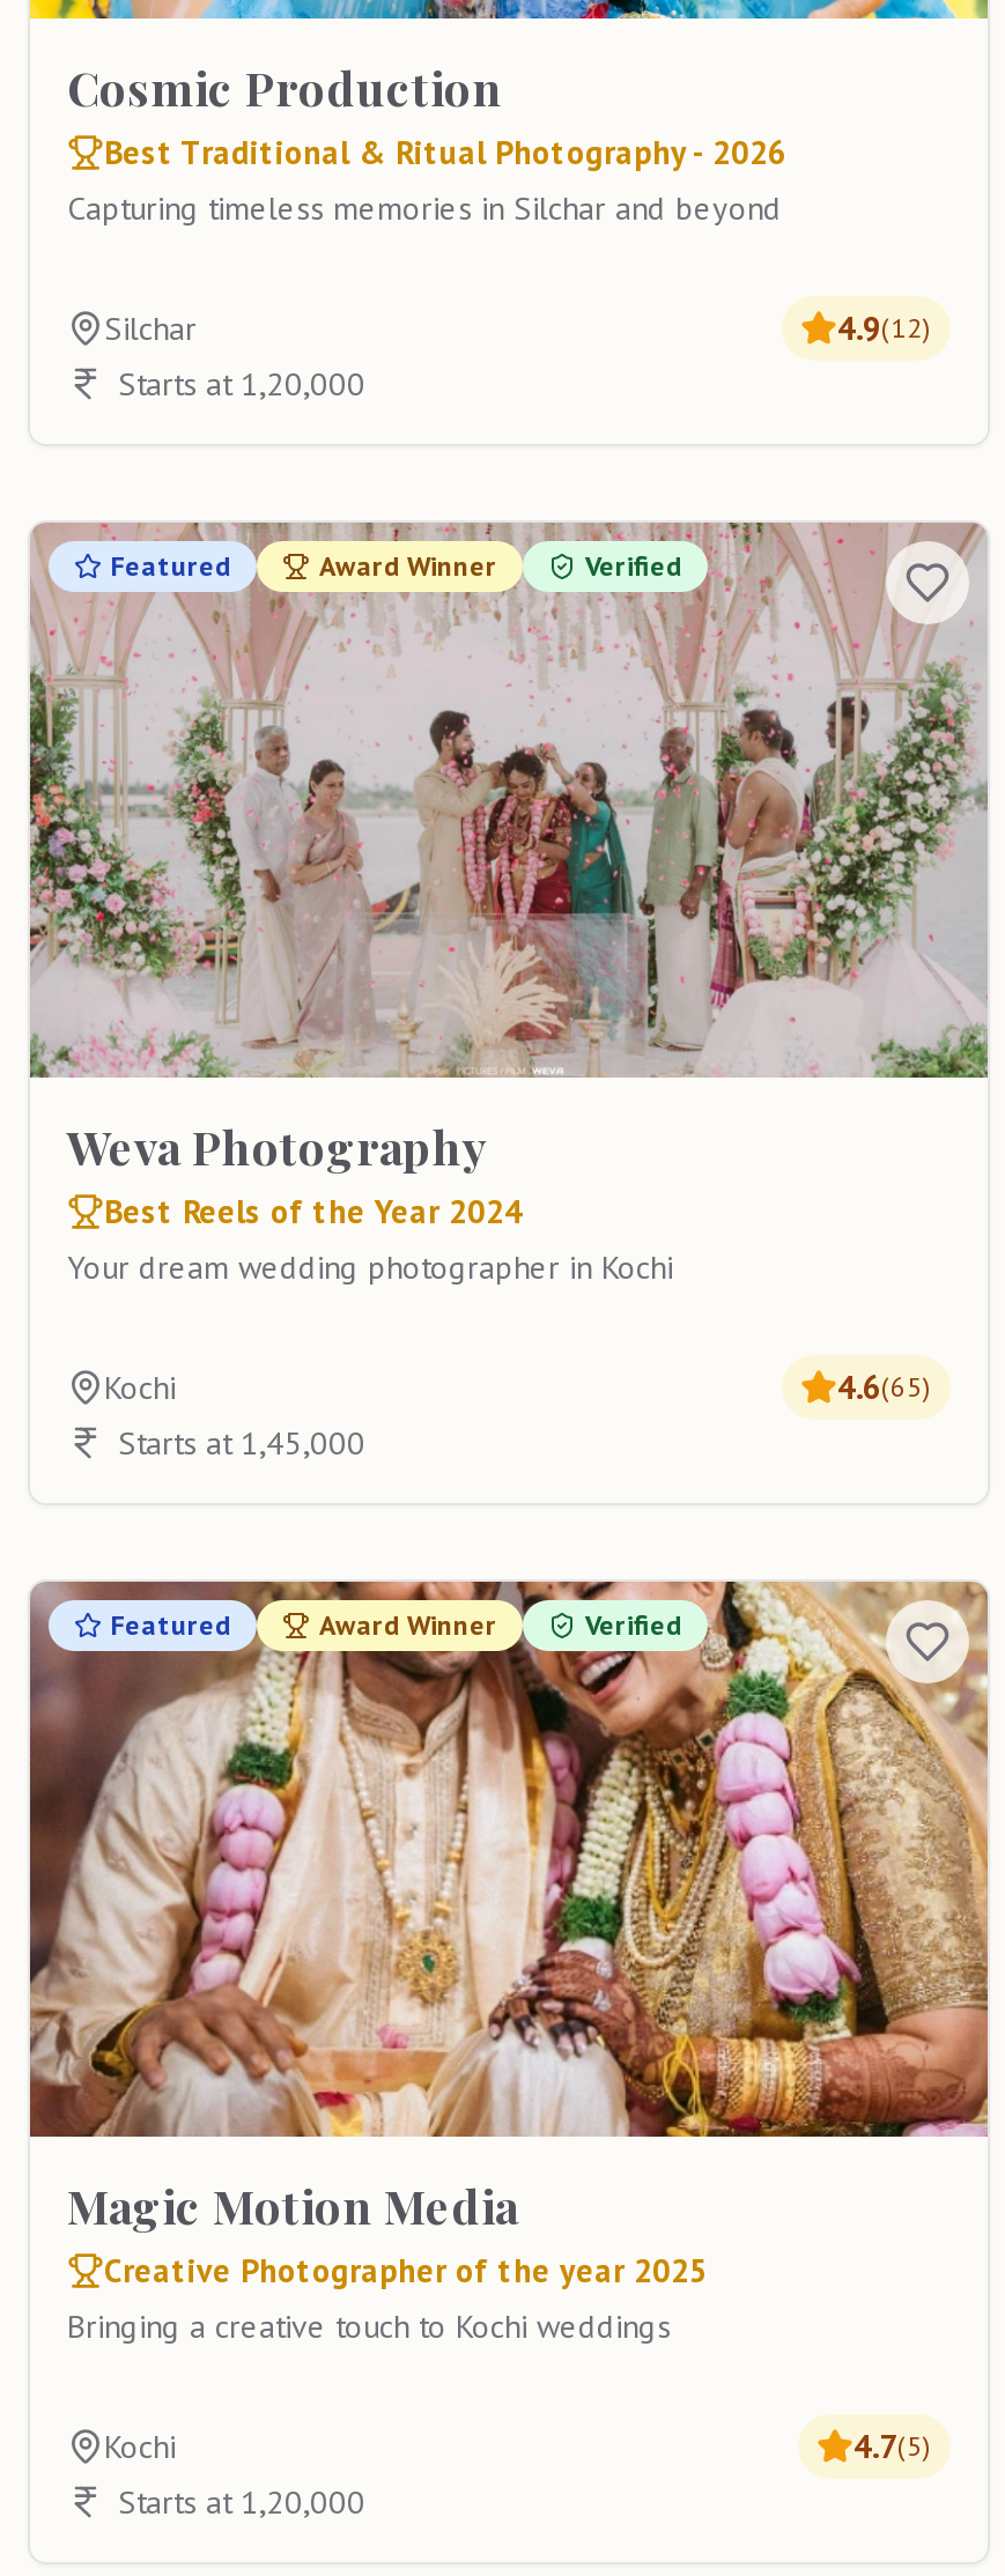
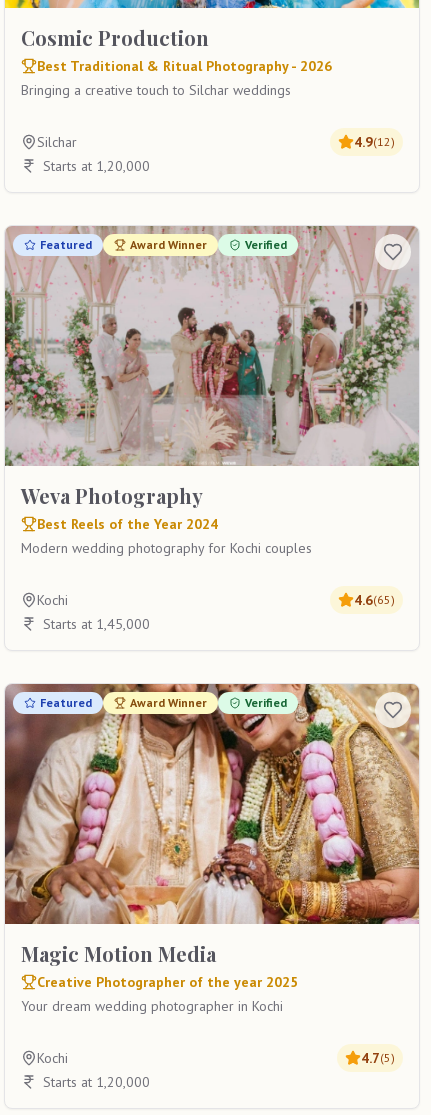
[67,187,782,229] Capturing timeless memories in Silchar and beyond -> [21,81,291,99] Bringing a creative touch to Silchar weddings
moved [67,1246,673,1288] -> [21,997,283,1015]: Your dream wedding photographer in Kochi
none -> [21,539,312,557] Modern wedding photography for Kochi couples
[67,2305,671,2347] Bringing a creative touch to Kochi weddings -> none

